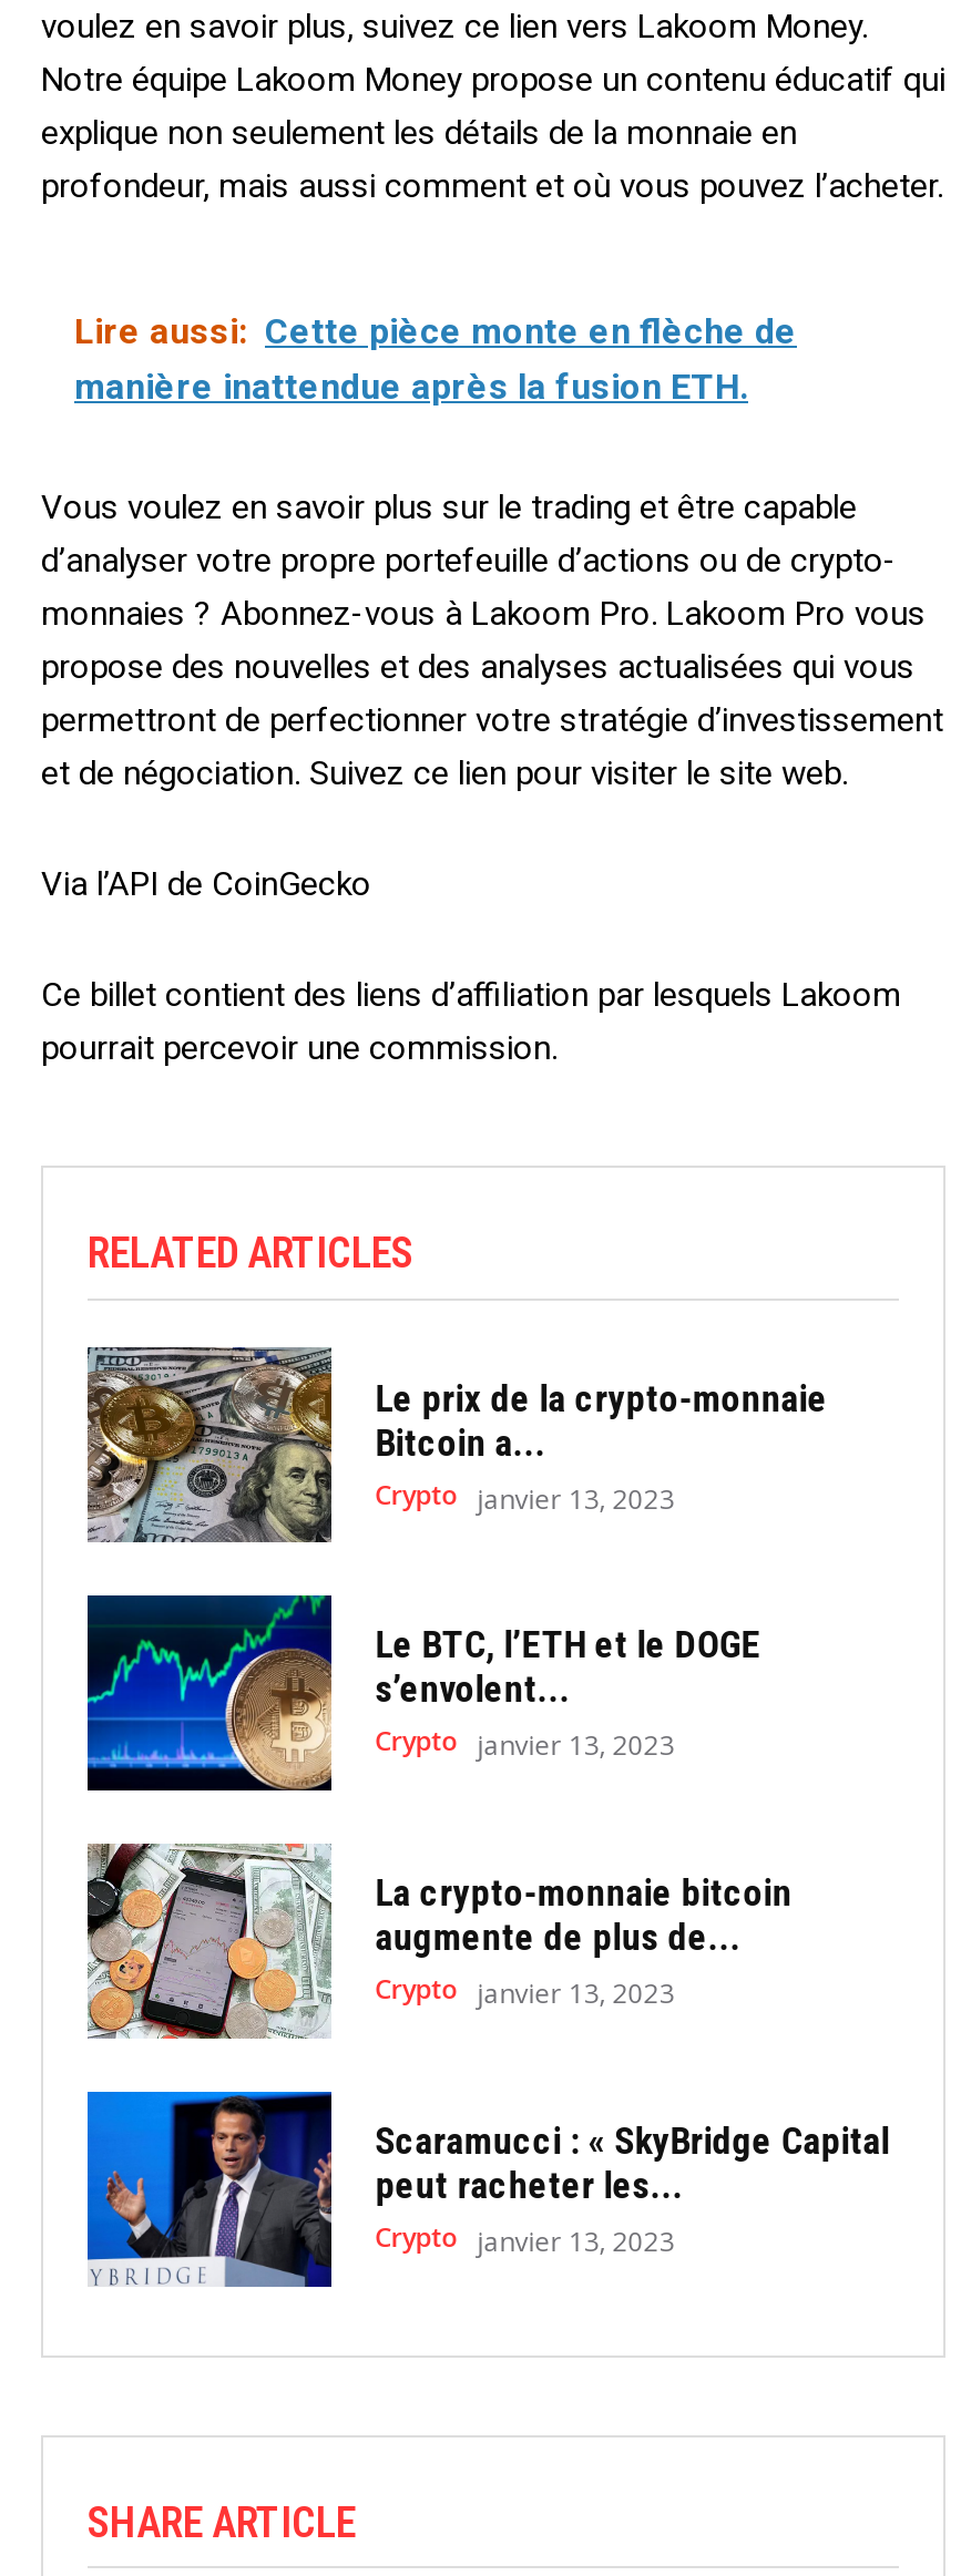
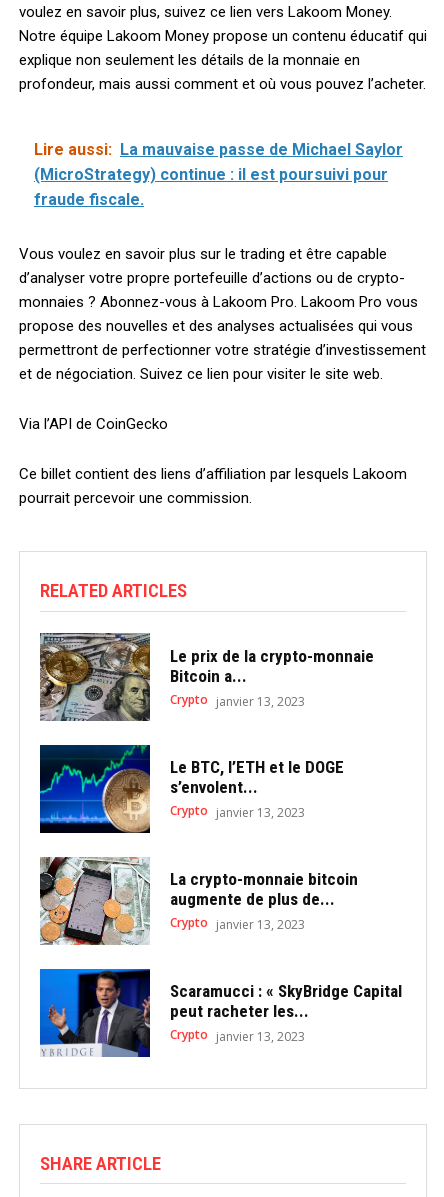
[74,311,797,408] Lire aussi: Cette pièce monte en flèche de | manière inattendue après la fusion ETH. -> [34,140,403,209] Lire aussi: La mauvaise passe de Michael Saylor | (MicroStrategy) continue : il est poursuivi pour | fraude fiscale.

